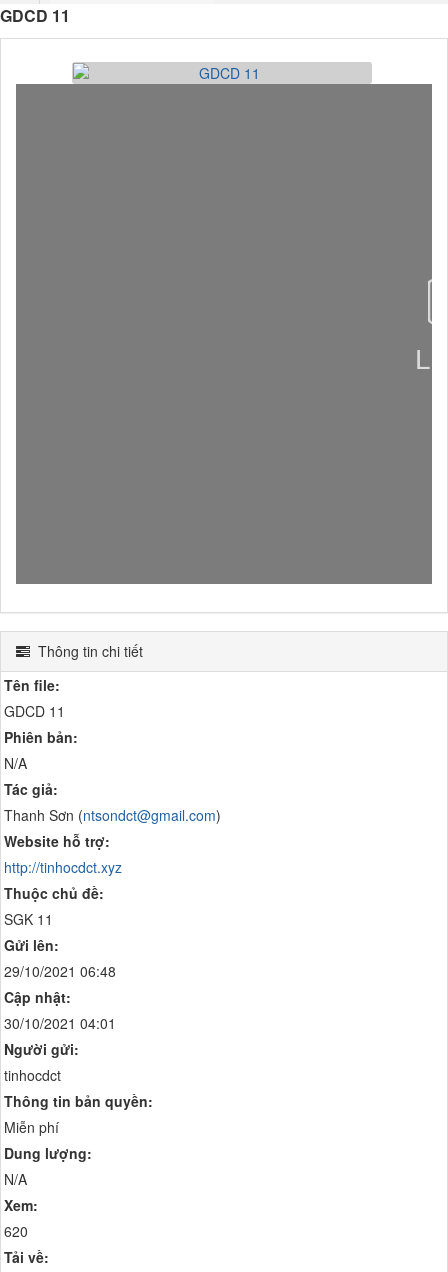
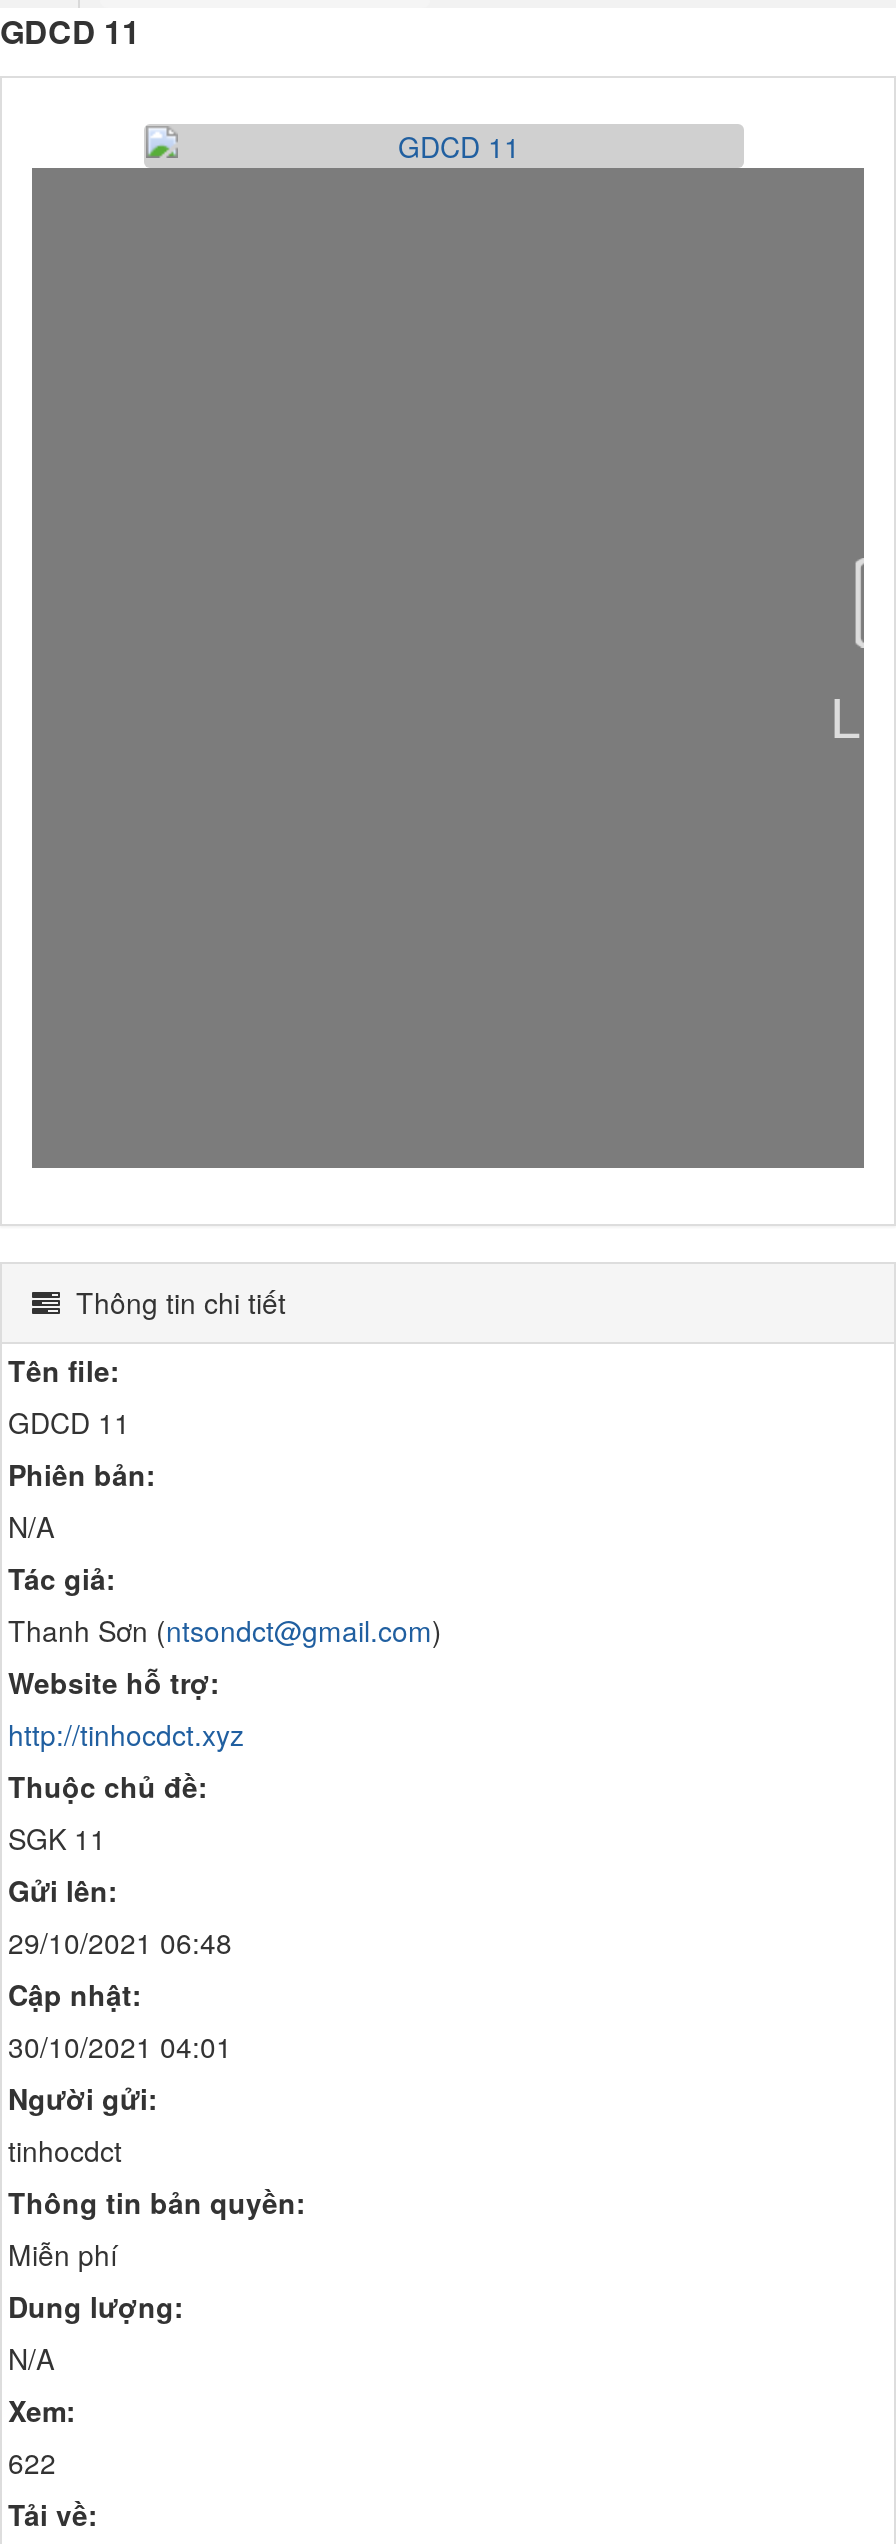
[4,1221,28,1241] 620 -> [8,2443,56,2483] 622

